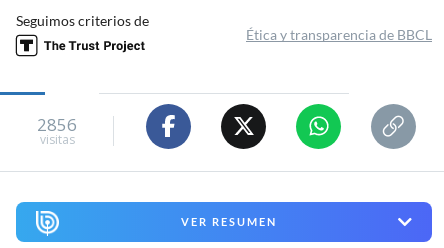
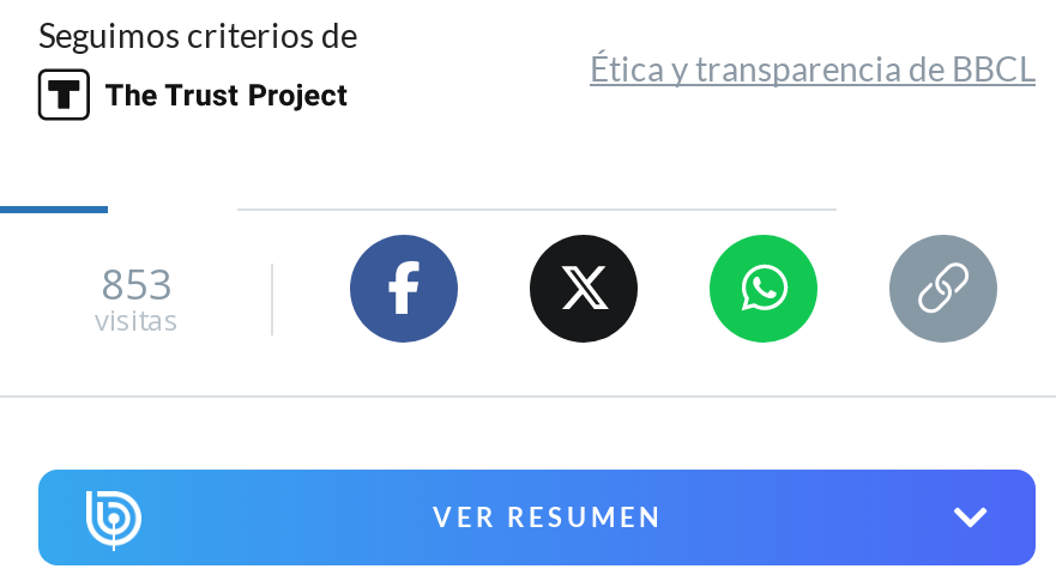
[37,113,77,136] 2856 -> [101,257,173,312] 853

